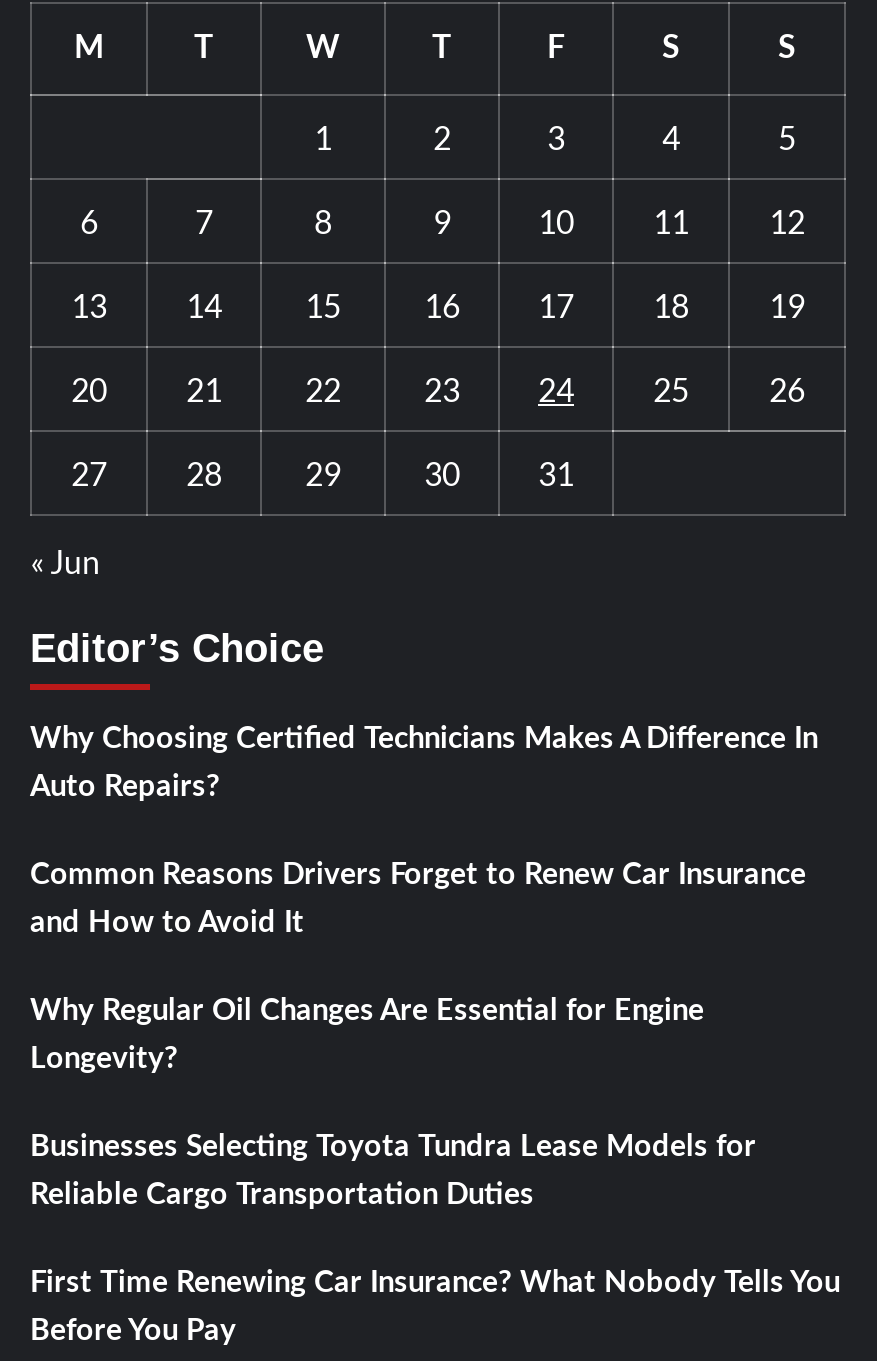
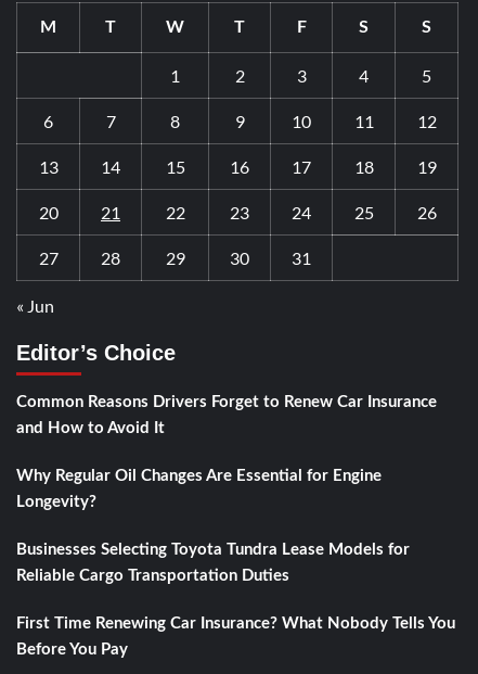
[30,724,818,802] Why Choosing Certified Technicians Makes A Difference In | Auto Repairs? -> none

